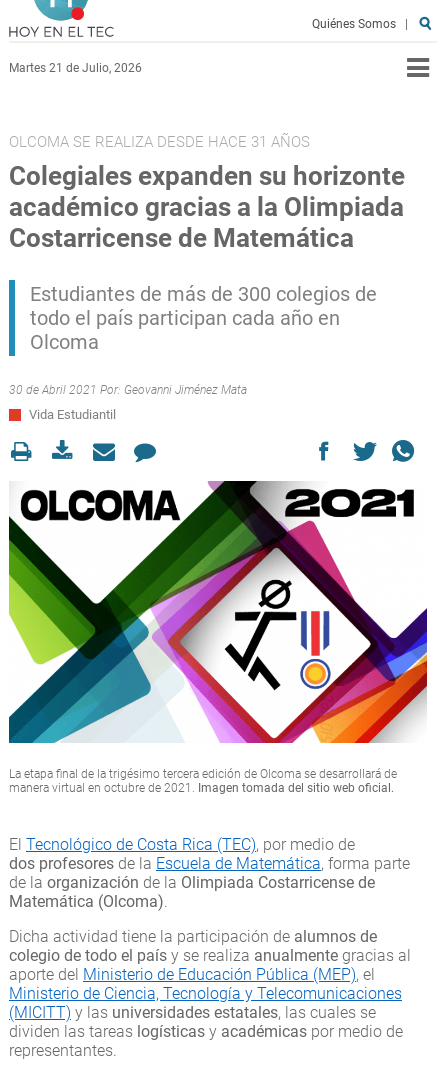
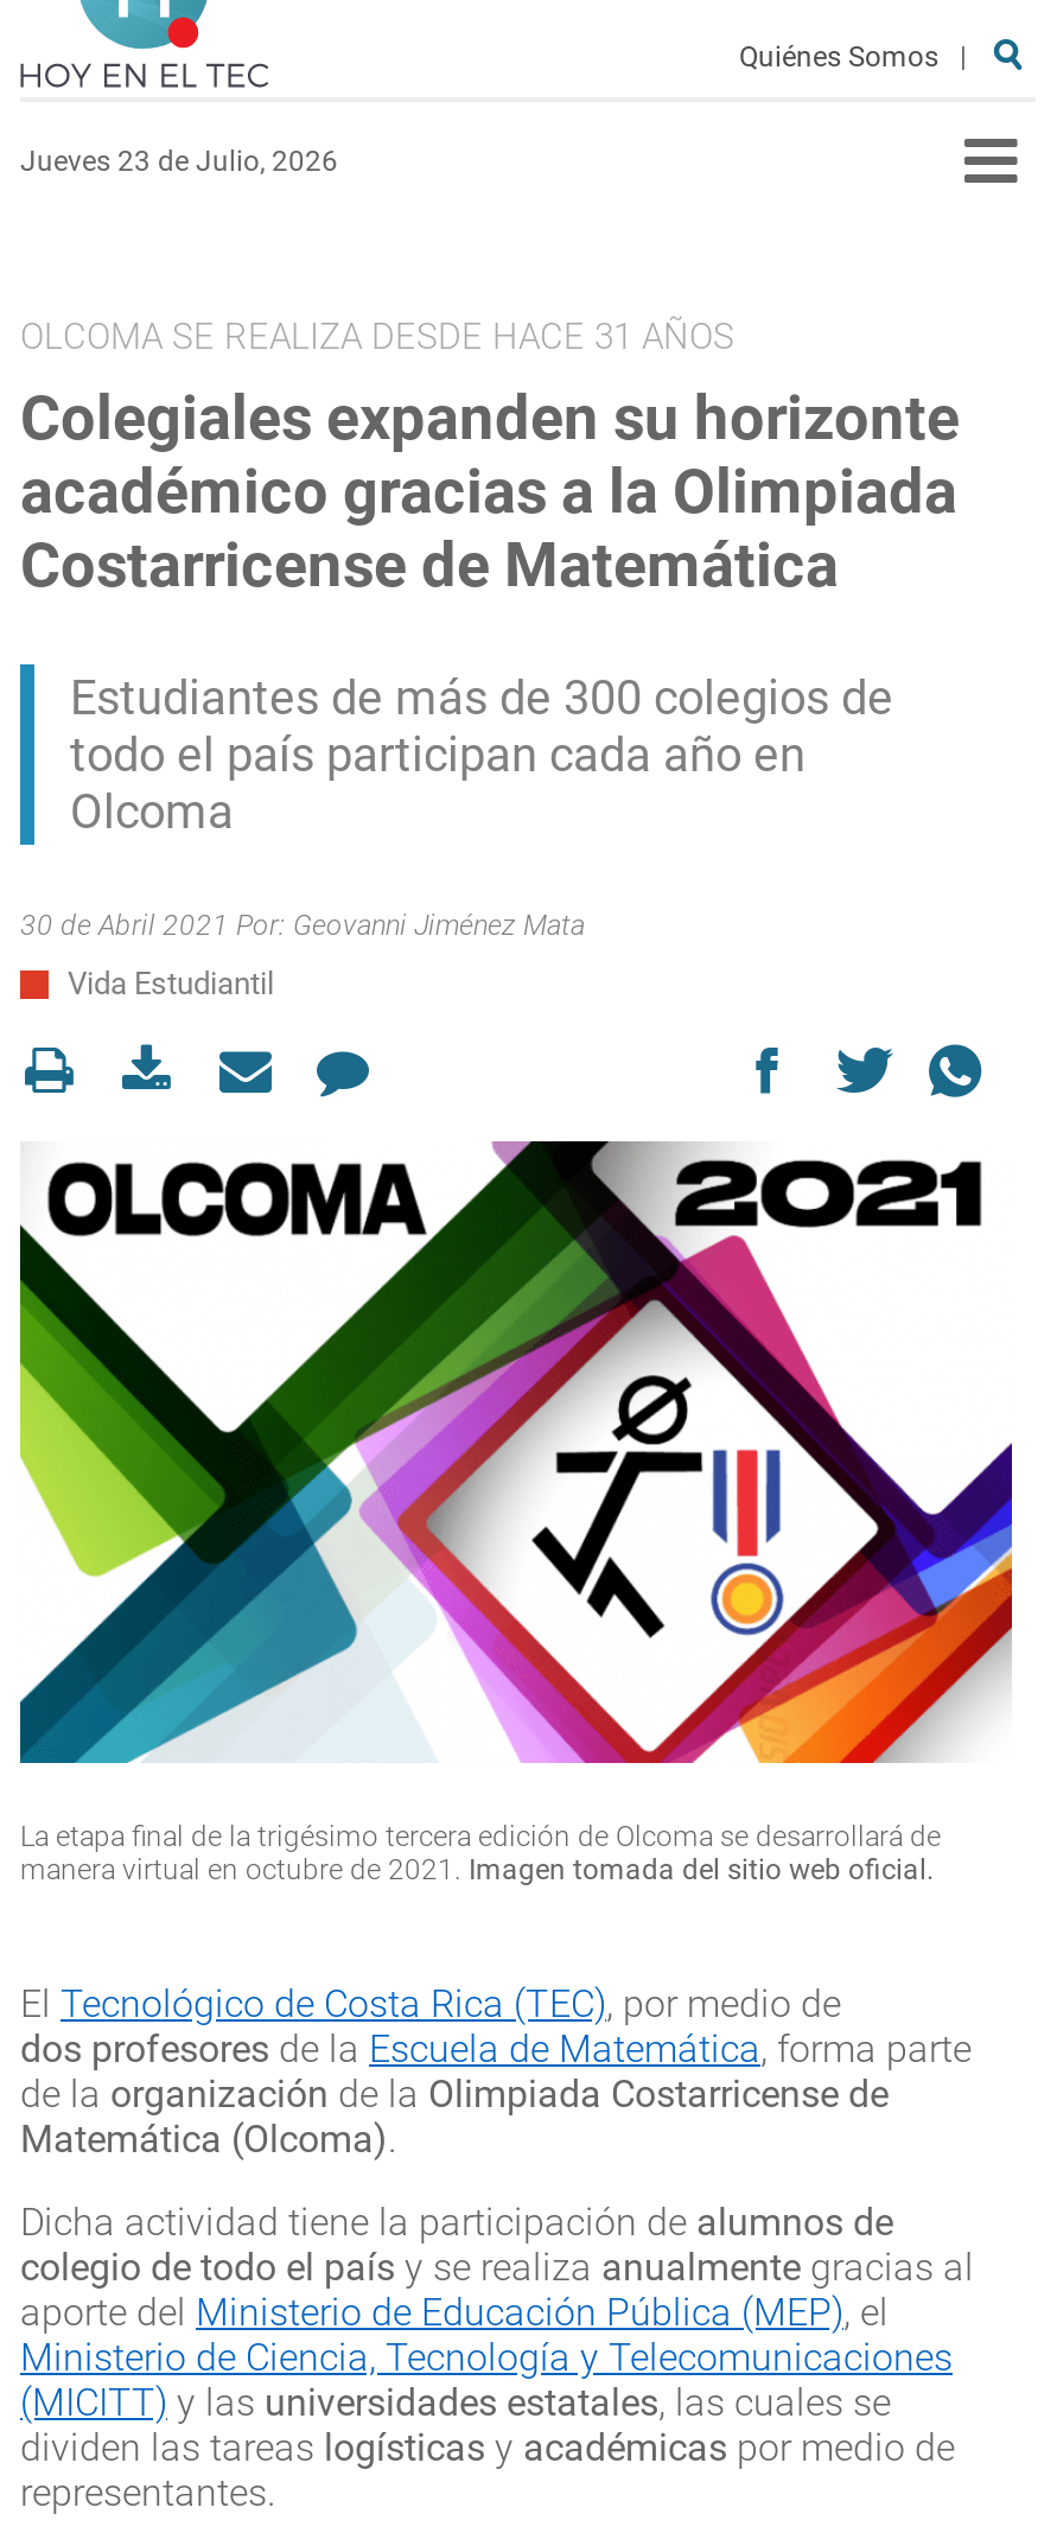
[9,61,142,75] Martes 21 de Julio, 2026 -> [20,145,338,178] Jueves 23 de Julio, 2026

